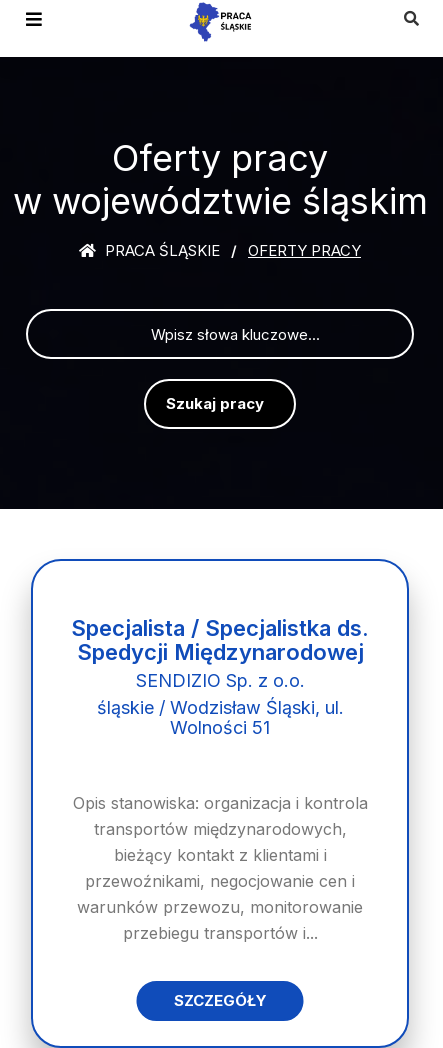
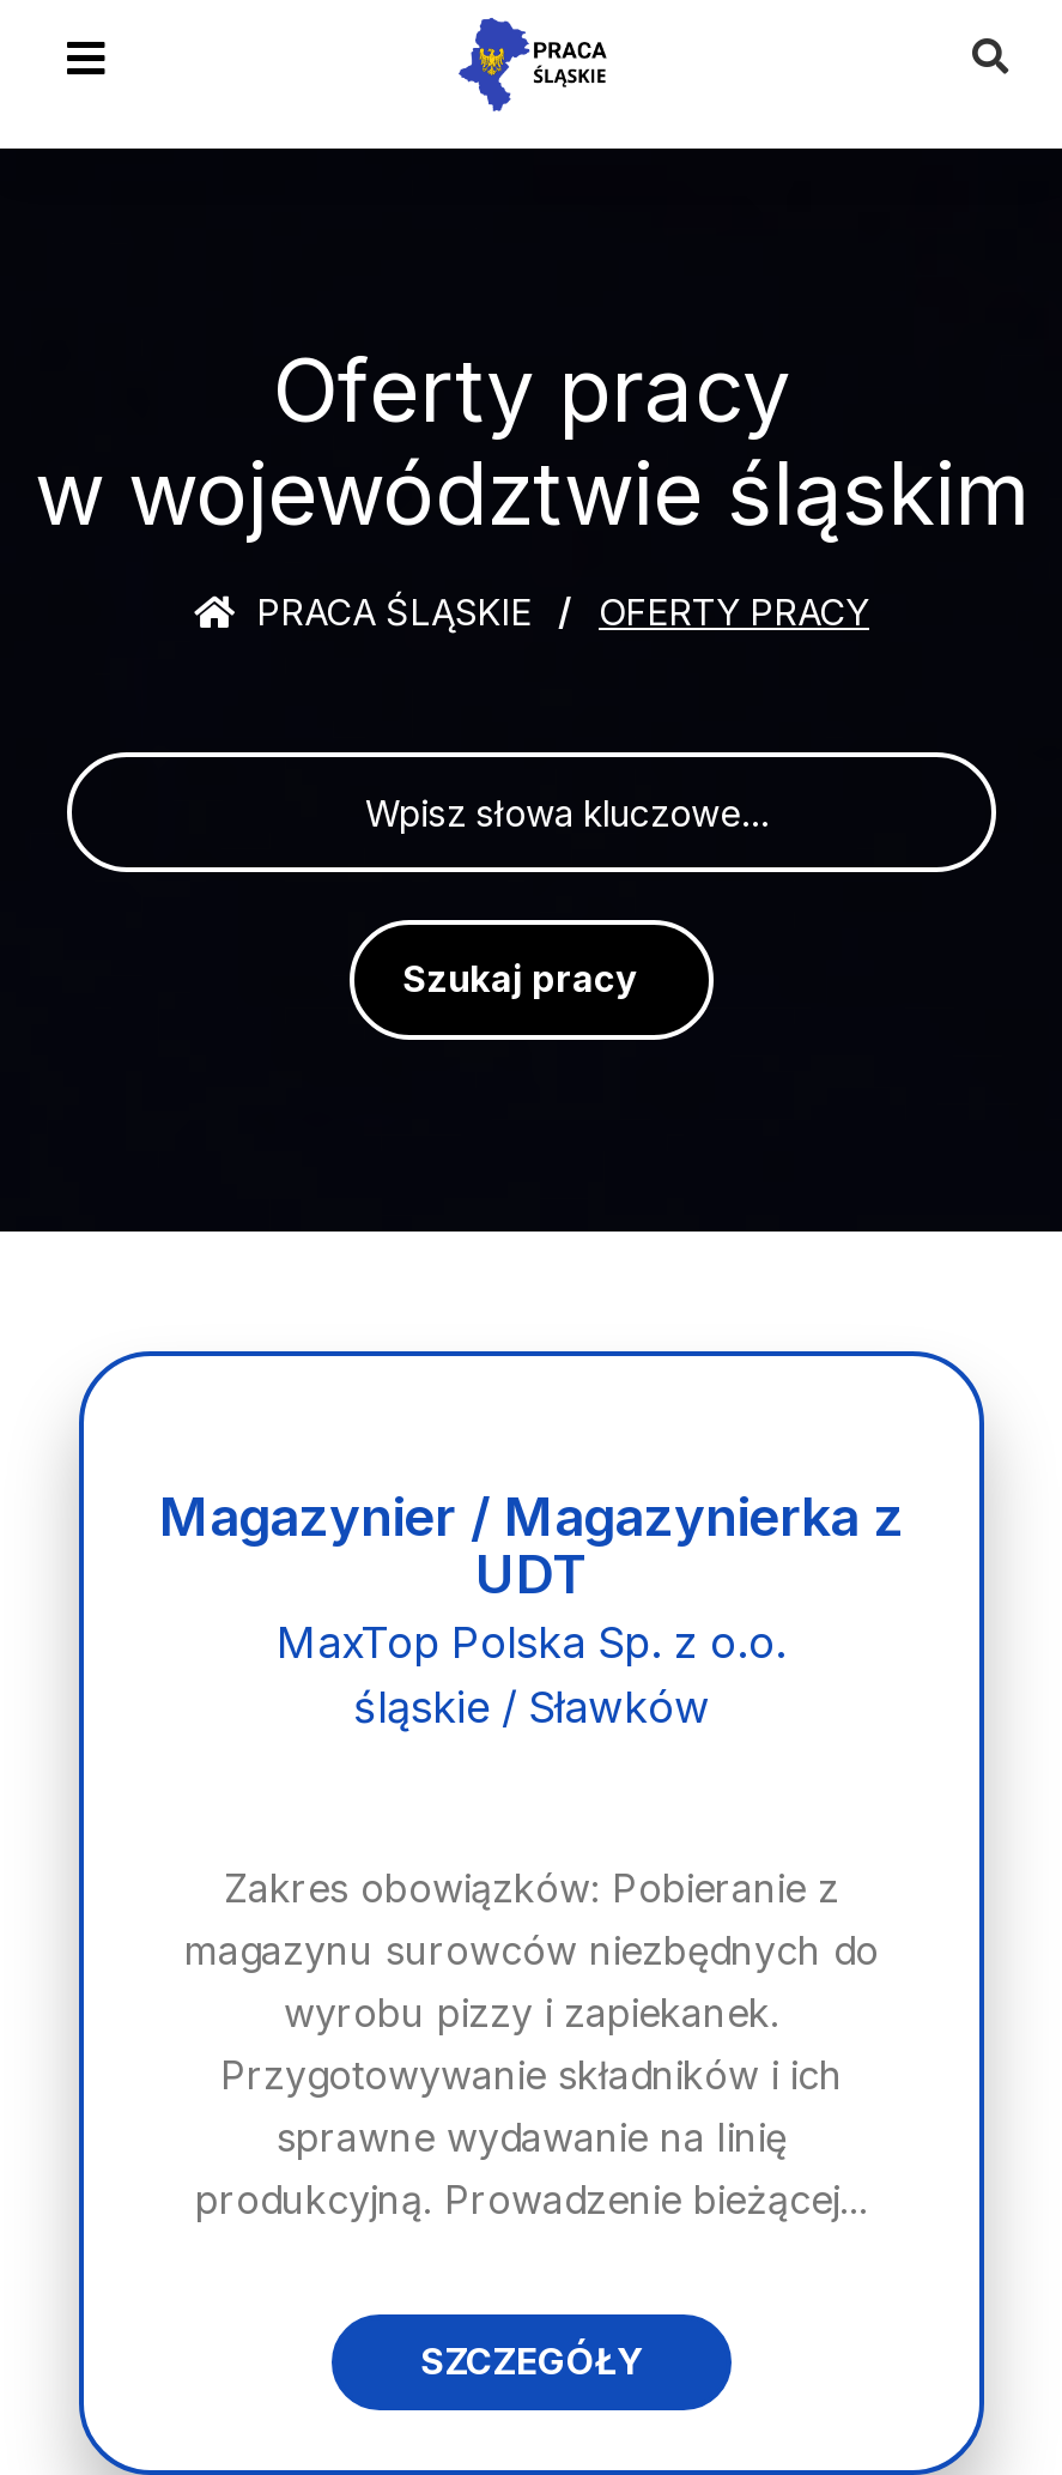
[71,615,369,738] Specjalista / Specjalistka ds. | Spedycji Międzynarodowej | SENDIZIO Sp. z o.o. | śląskie / Wodzisław Śląski, ul. | Wolności 51 -> [159,1485,904,1732] Magazynier / Magazynierka z | UDT | MaxTop Polska Sp. z o.o. | śląskie / Sławków
[72,793,367,943] Opis stanowiska: organizacja i kontrola | transportów międzynarodowych, | bieżący kontakt z klientami i | przewoźnikami, negocjowanie cen i | warunków przewozu, monitorowanie | przebiegu transportów i... -> [184,1864,879,2223] Zakres obowiązków: Pobieranie z | magazynu surowców niezbędnych do | wyrobu pizzy i zapiekanek. | Przygotowywanie składników i ich | sprawne wydawanie na linię | produkcyjną. Prowadzenie bieżącej...

